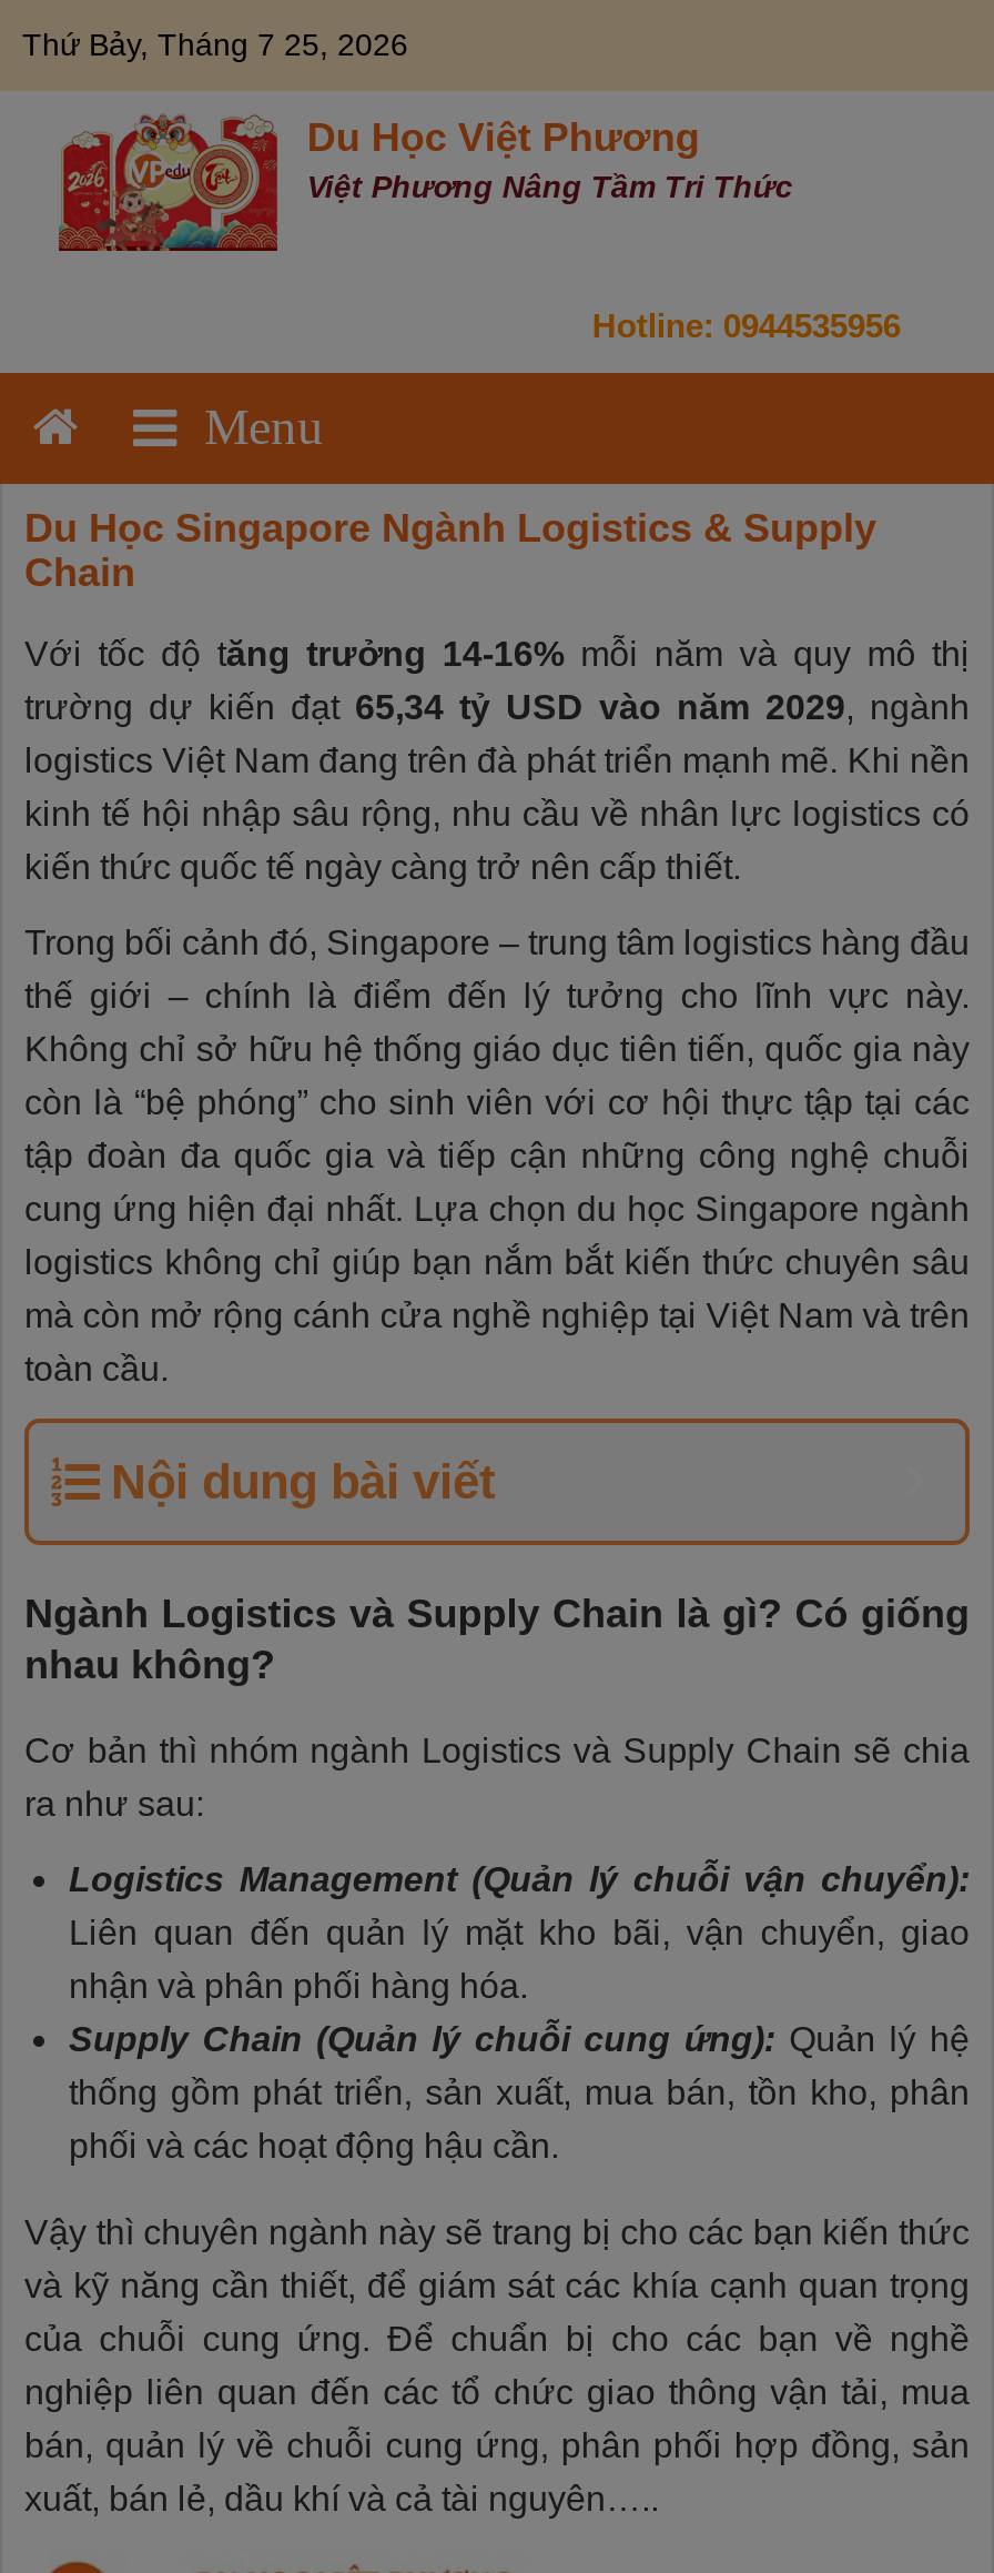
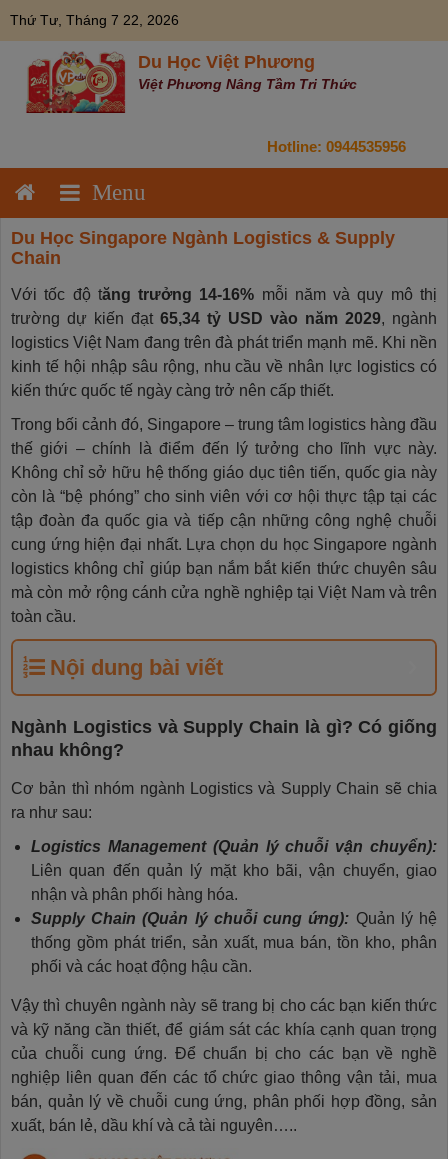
[22,27,408,62] Thứ Bảy, Tháng 7 25, 2026 -> [10,12,179,28] Thứ Tư, Tháng 7 22, 2026

